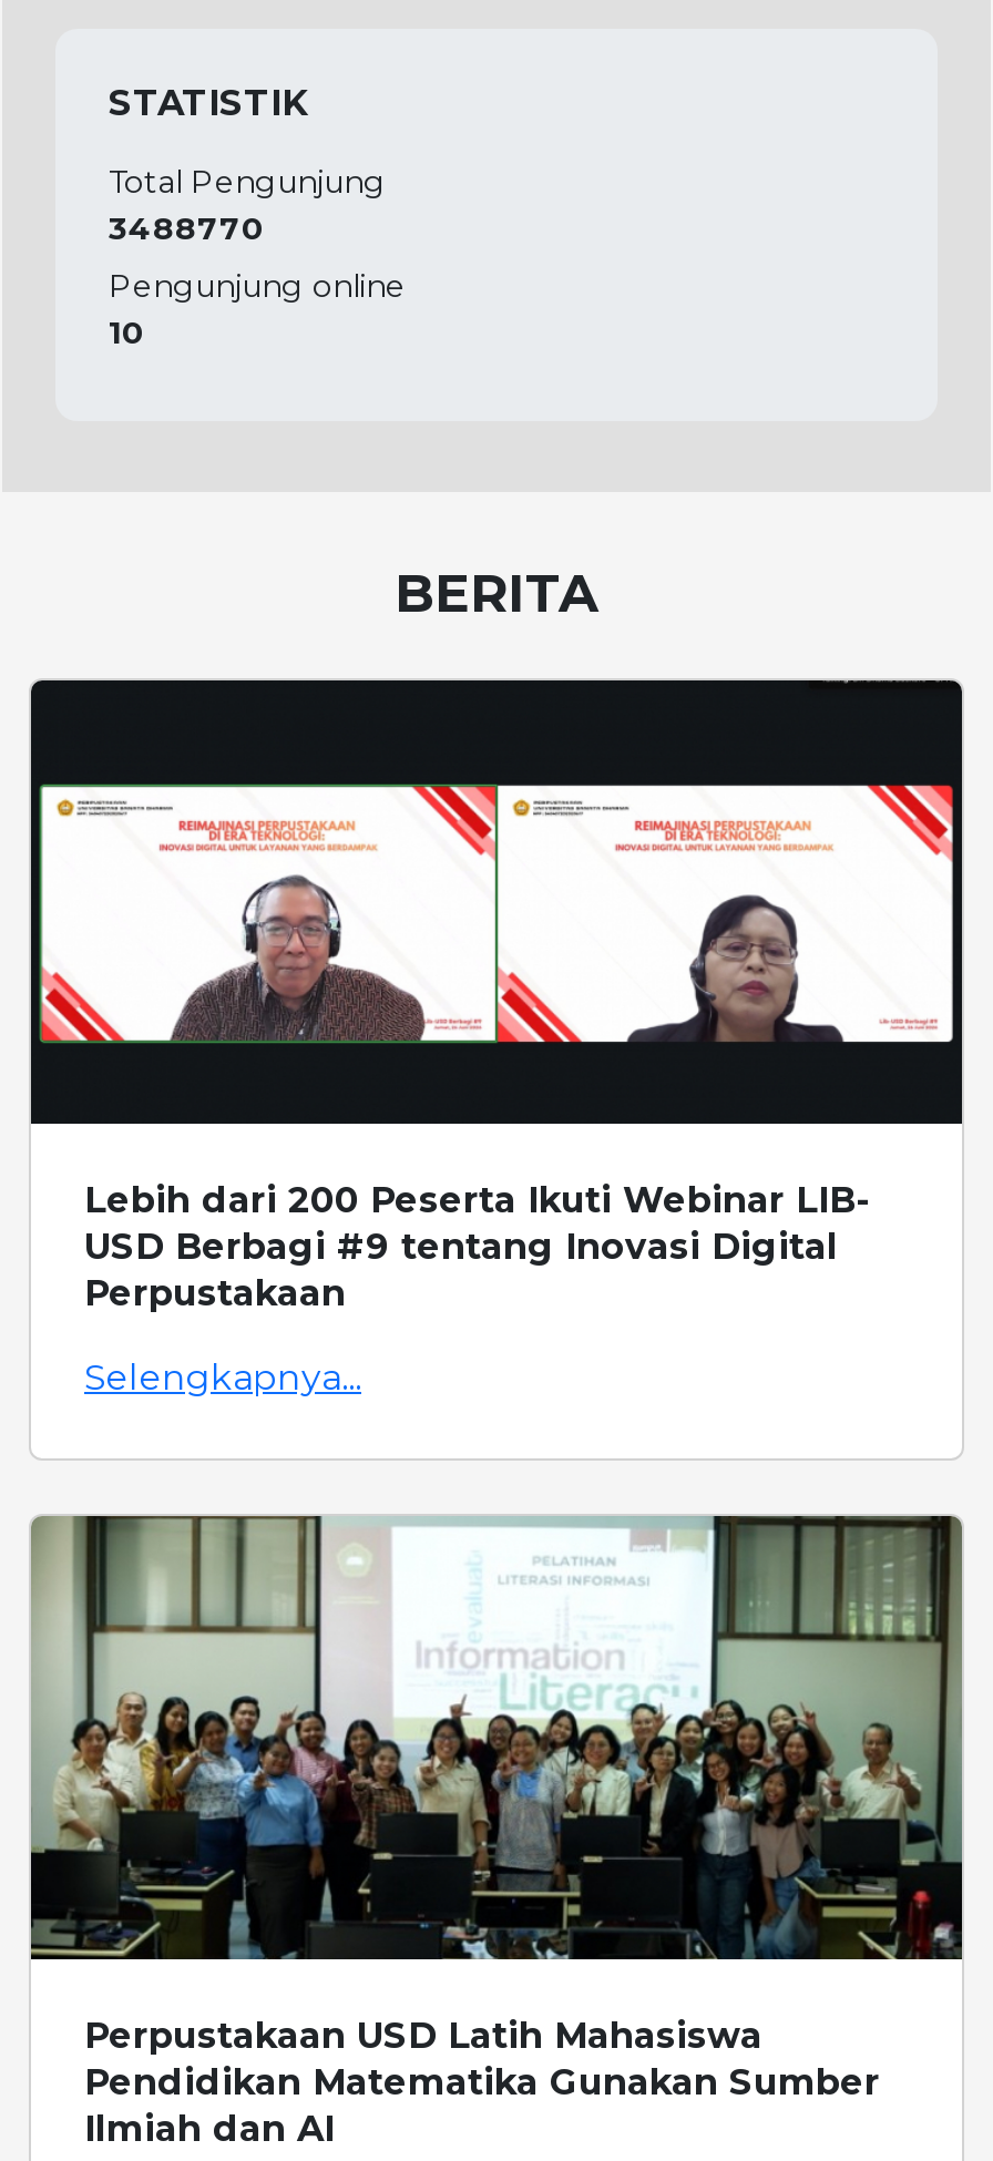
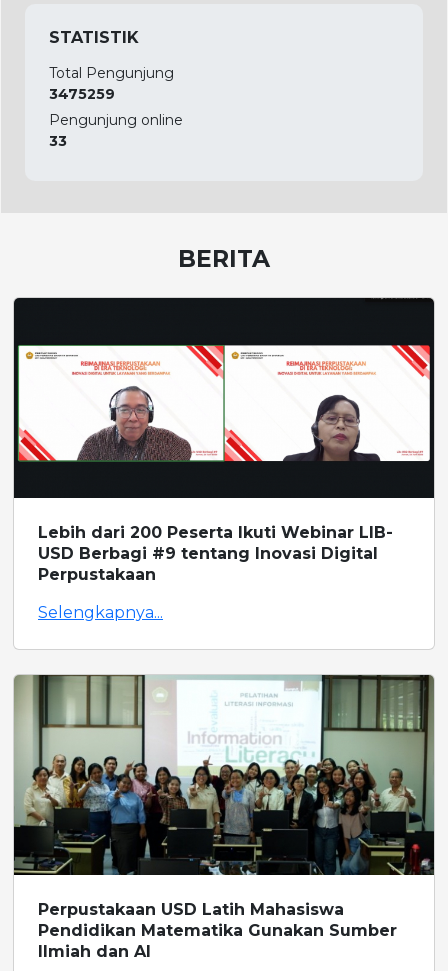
[109,209,264,249] 3488770 -> [49,85,115,103] 3475259
[109,313,144,353] 10 -> [49,132,67,150] 33

